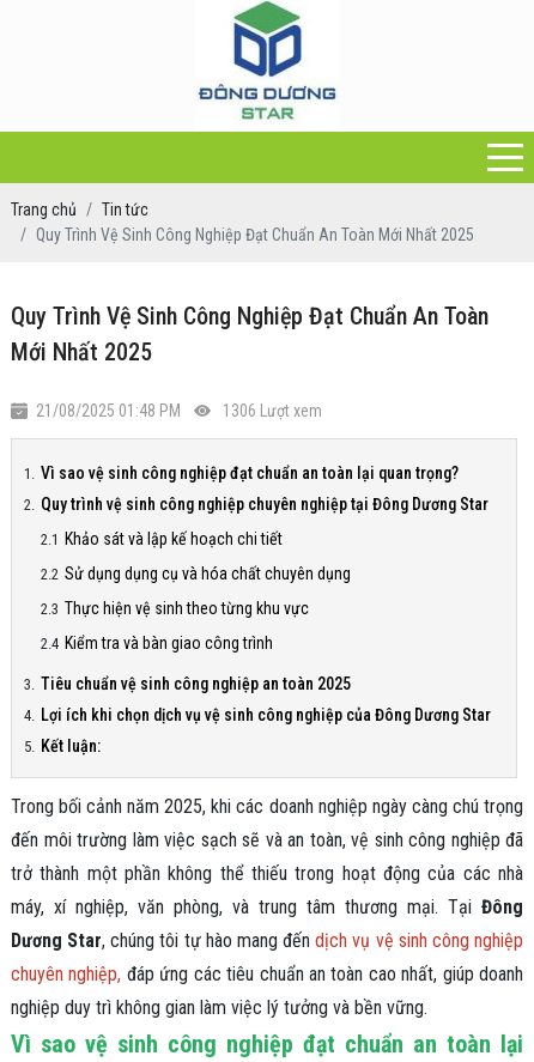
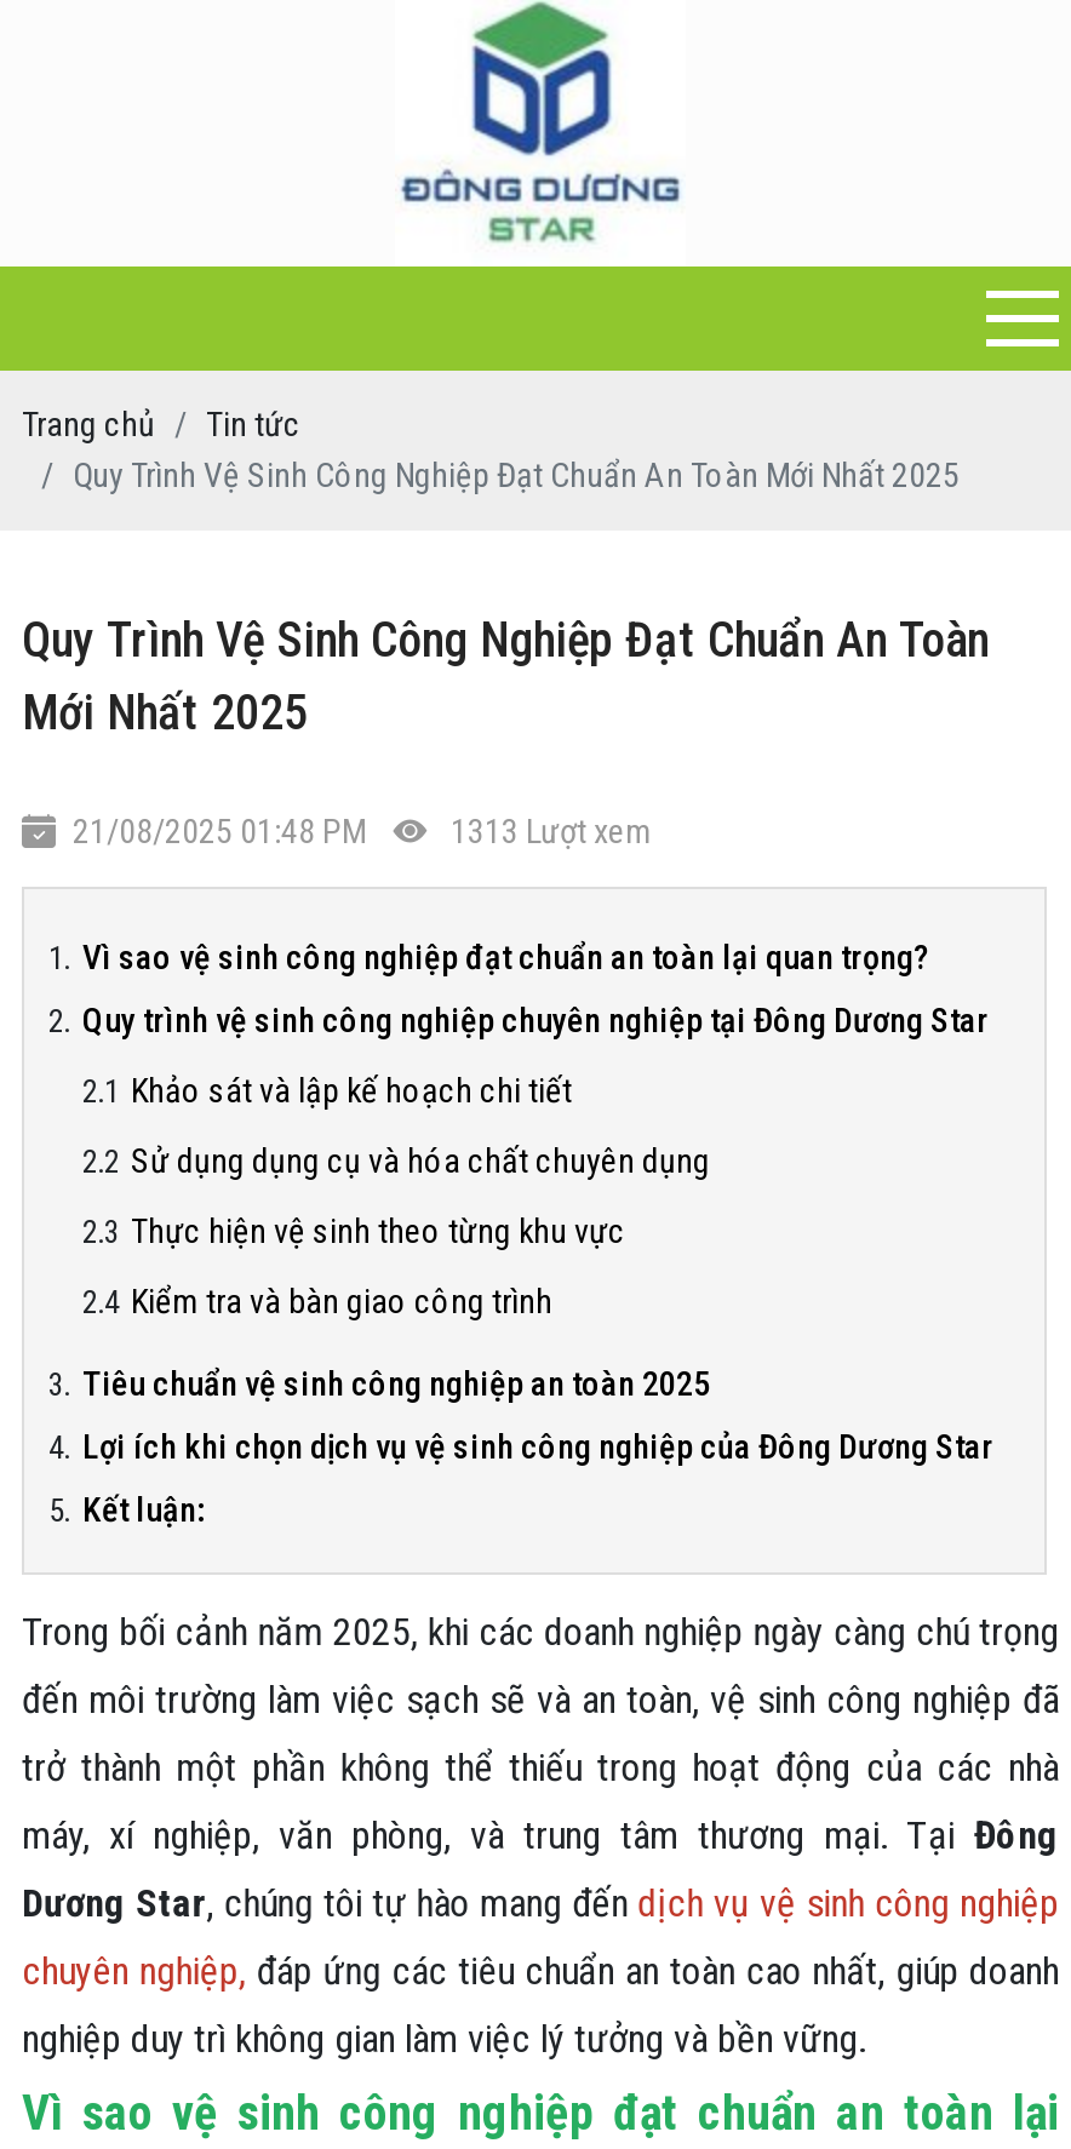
[36,401,322,420] 21/08/2025 01:48 PM 1306 Lượt xem -> [73,812,652,850] 21/08/2025 01:48 PM 1313 Lượt xem

